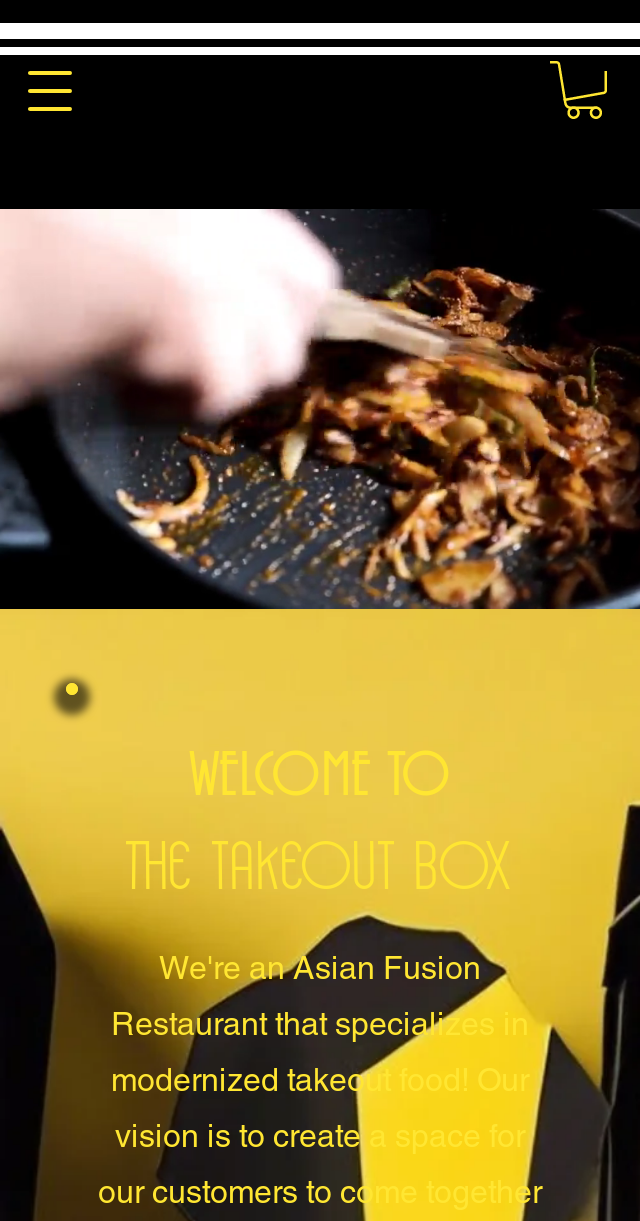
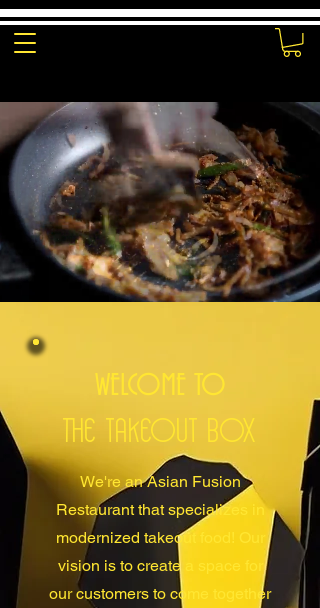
[6,209,634,611] [image] -> [3,101,317,303] [image]

